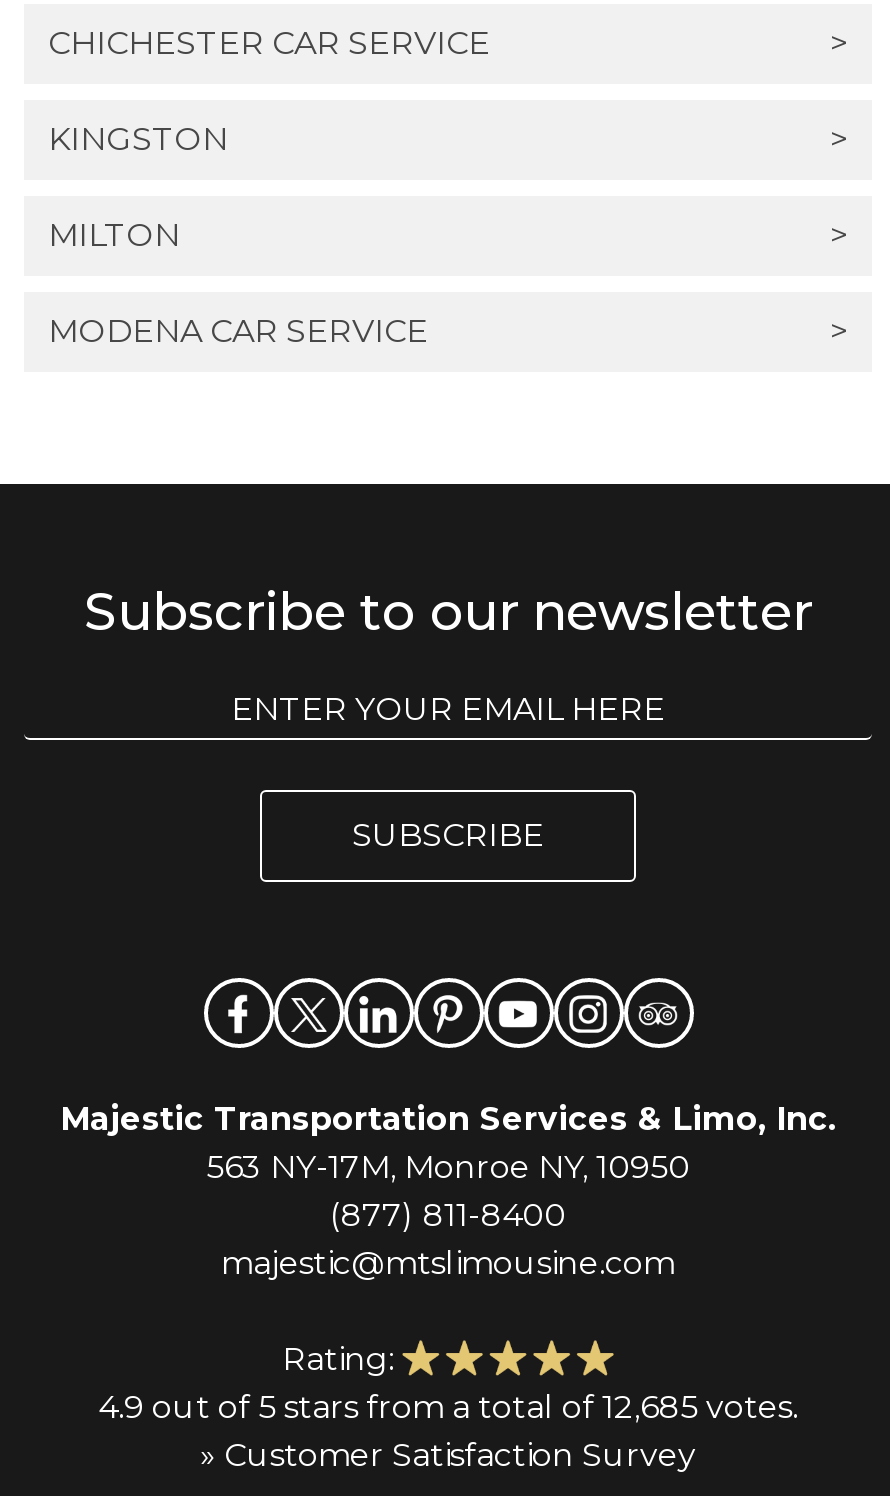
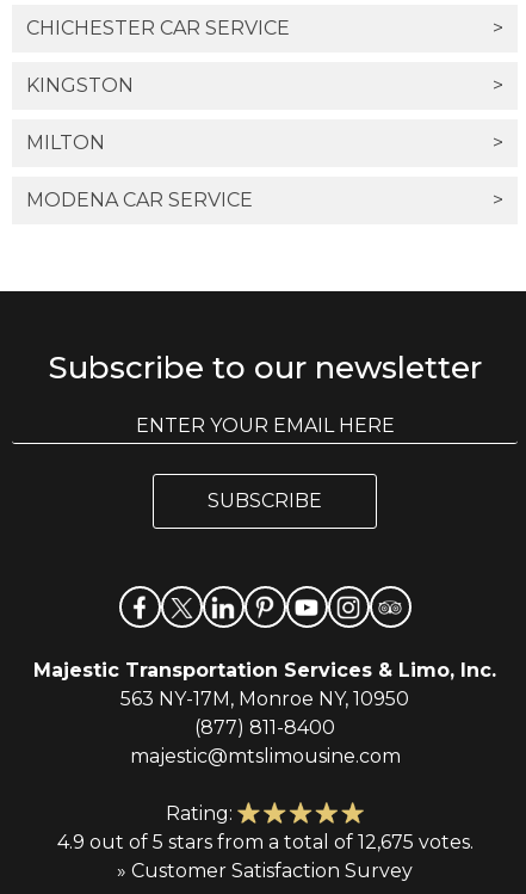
[98,1388,798,1426] 4.9 out of 5 stars from a total of 12,685 votes. -> [57,831,473,854] 4.9 out of 5 stars from a total of 12,675 votes.

